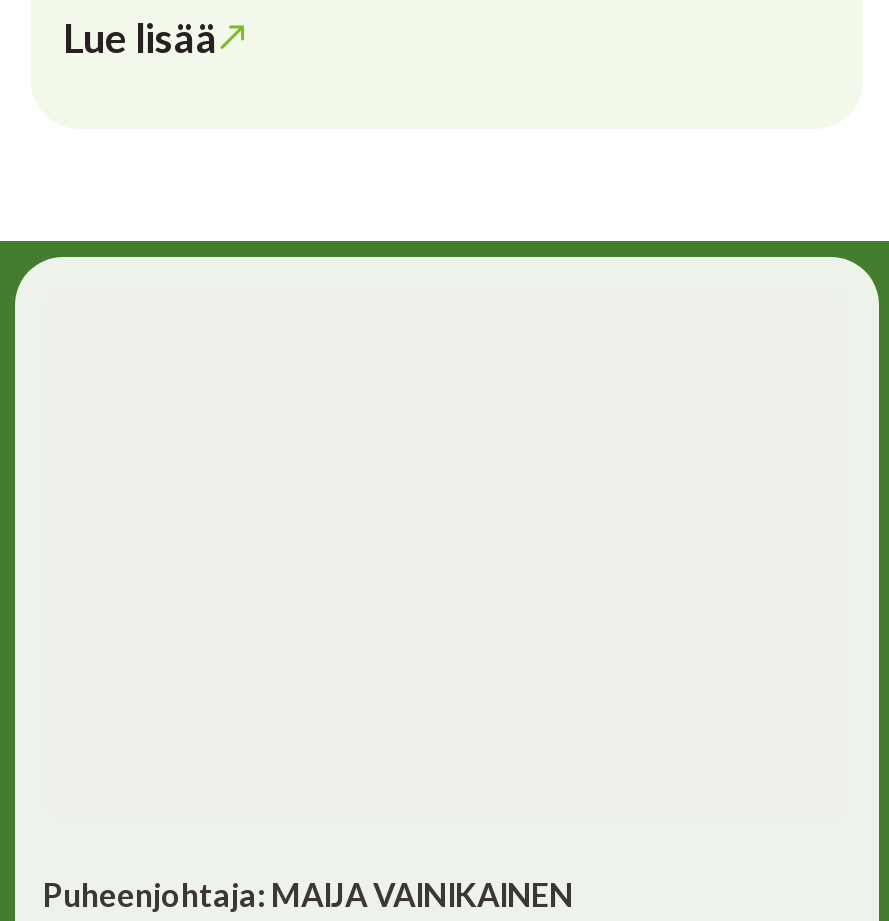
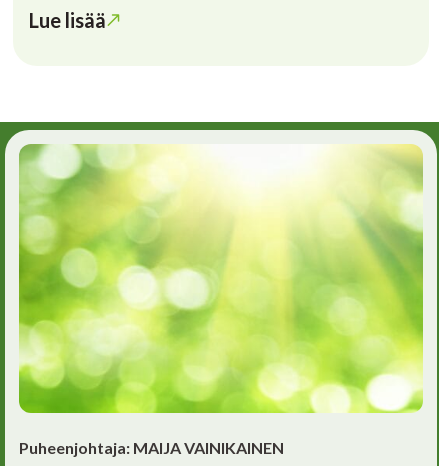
none -> [18,143,424,414] [image]

